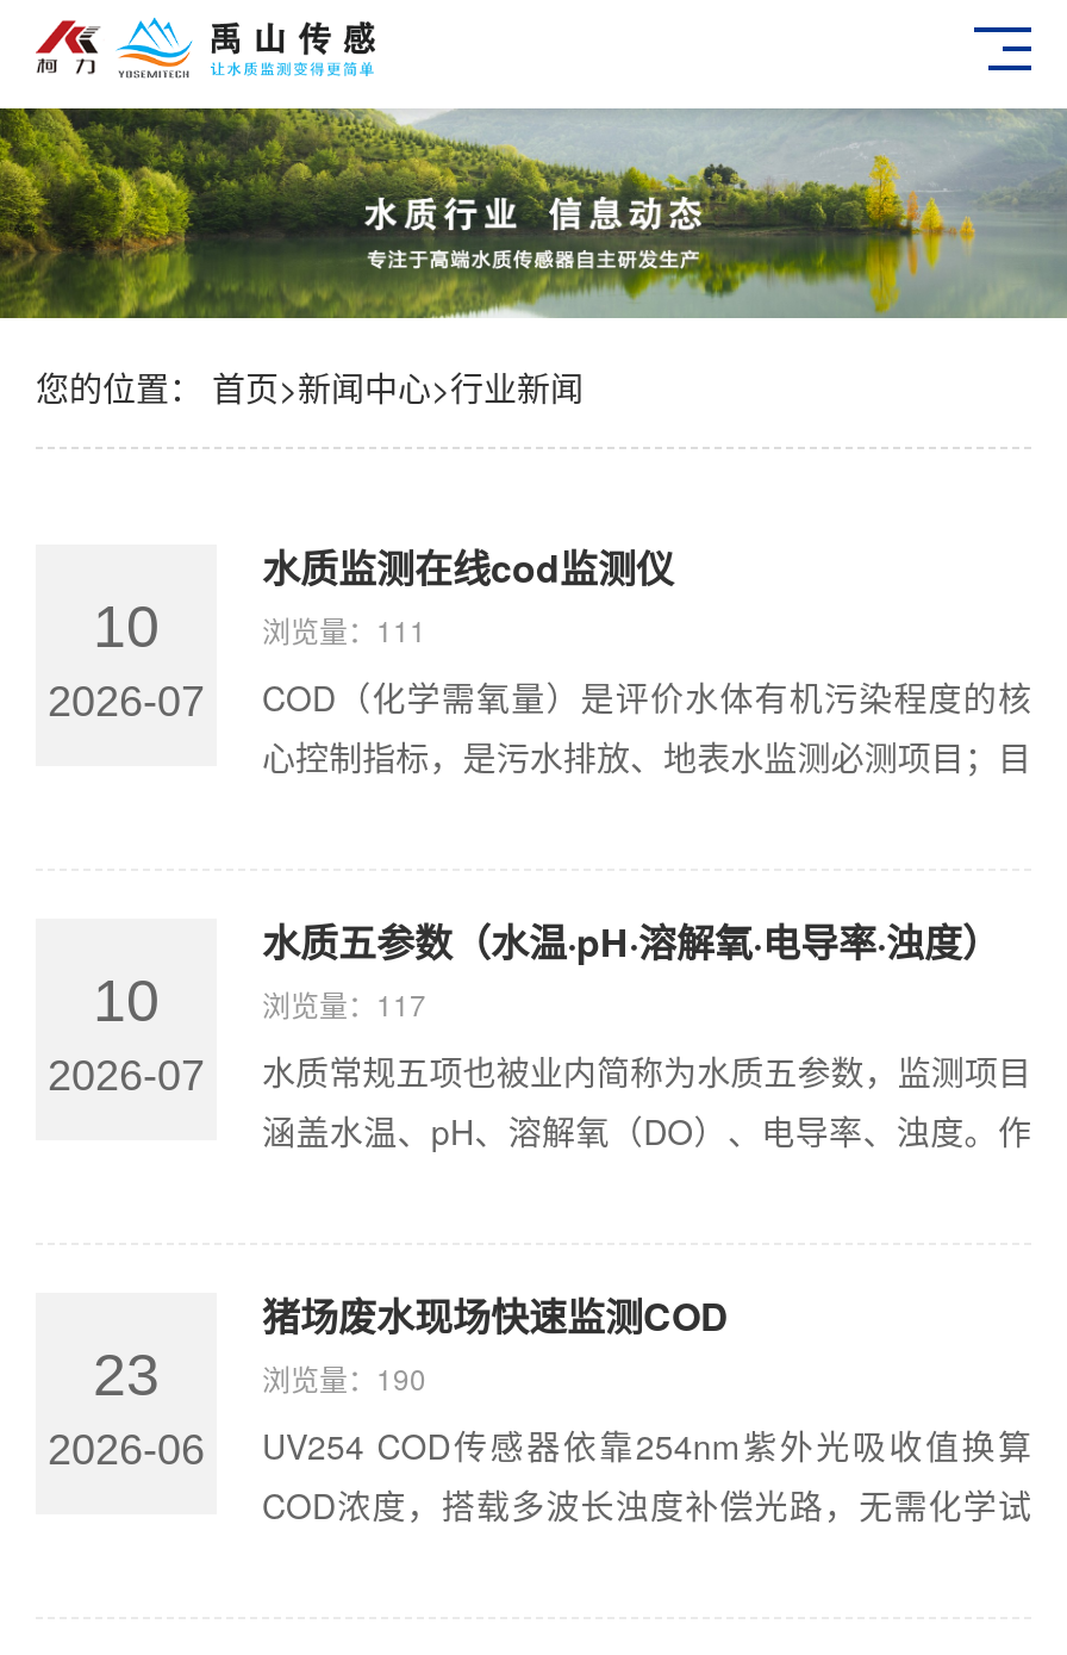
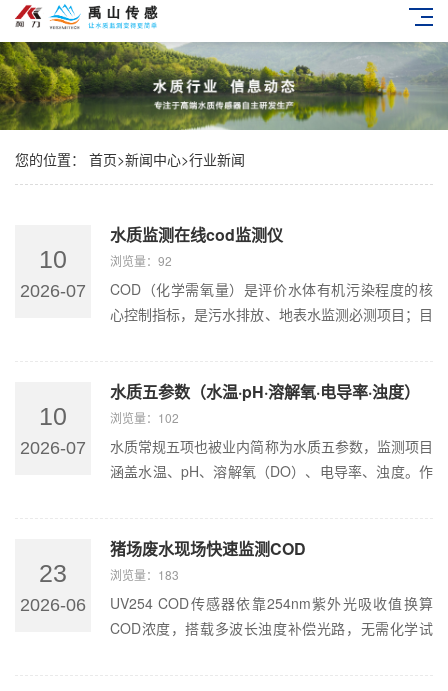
[262,608,426,648] 浏览量：111 -> [110,251,172,268] 浏览量：92
[262,982,426,1022] 浏览量：117 -> [110,408,179,425] 浏览量：102
[262,1356,426,1396] 浏览量：190 -> [110,565,179,582] 浏览量：183

